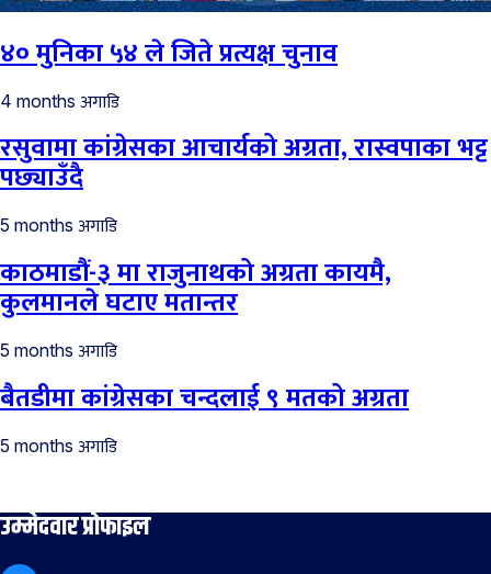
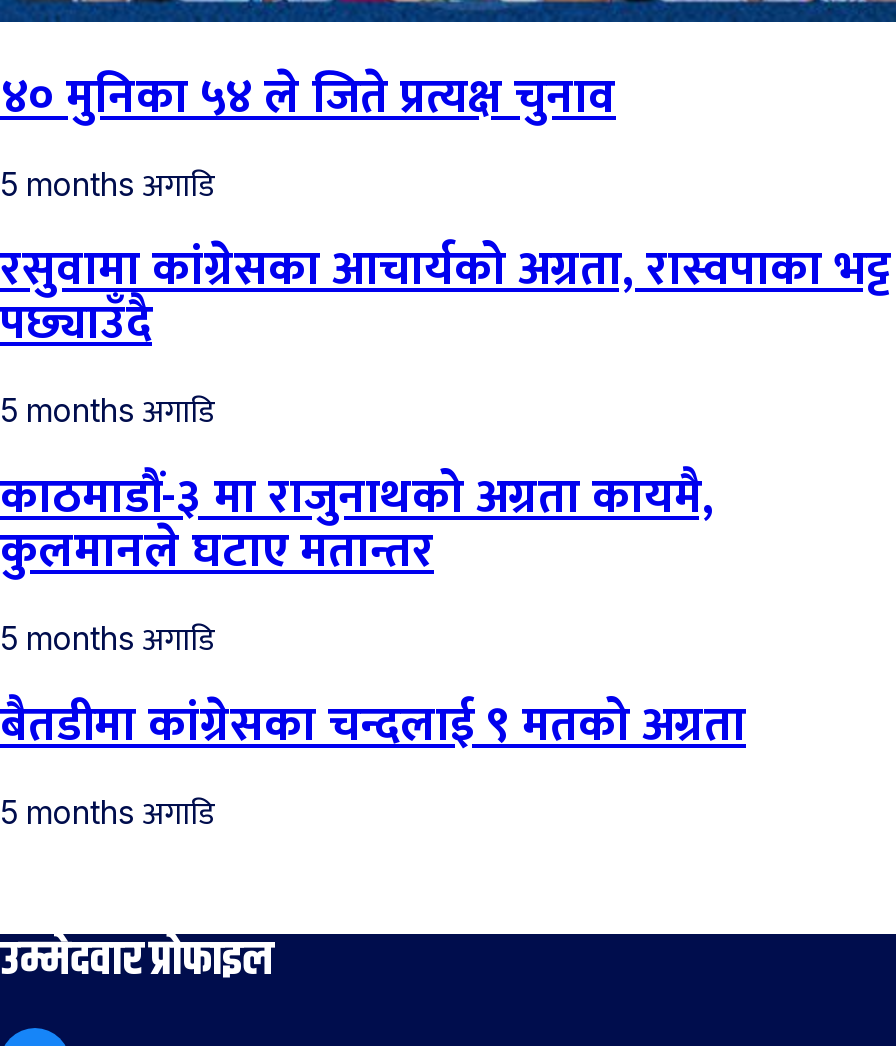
[0,87,119,117] 4 months अगाडि -> [0,159,214,213] 5 months अगाडि

